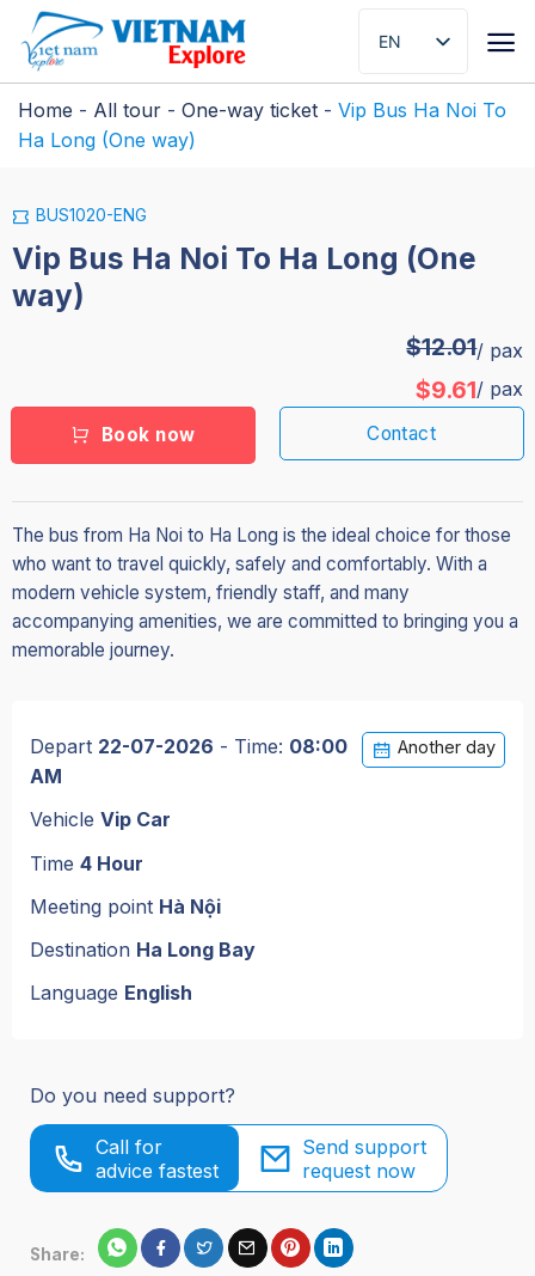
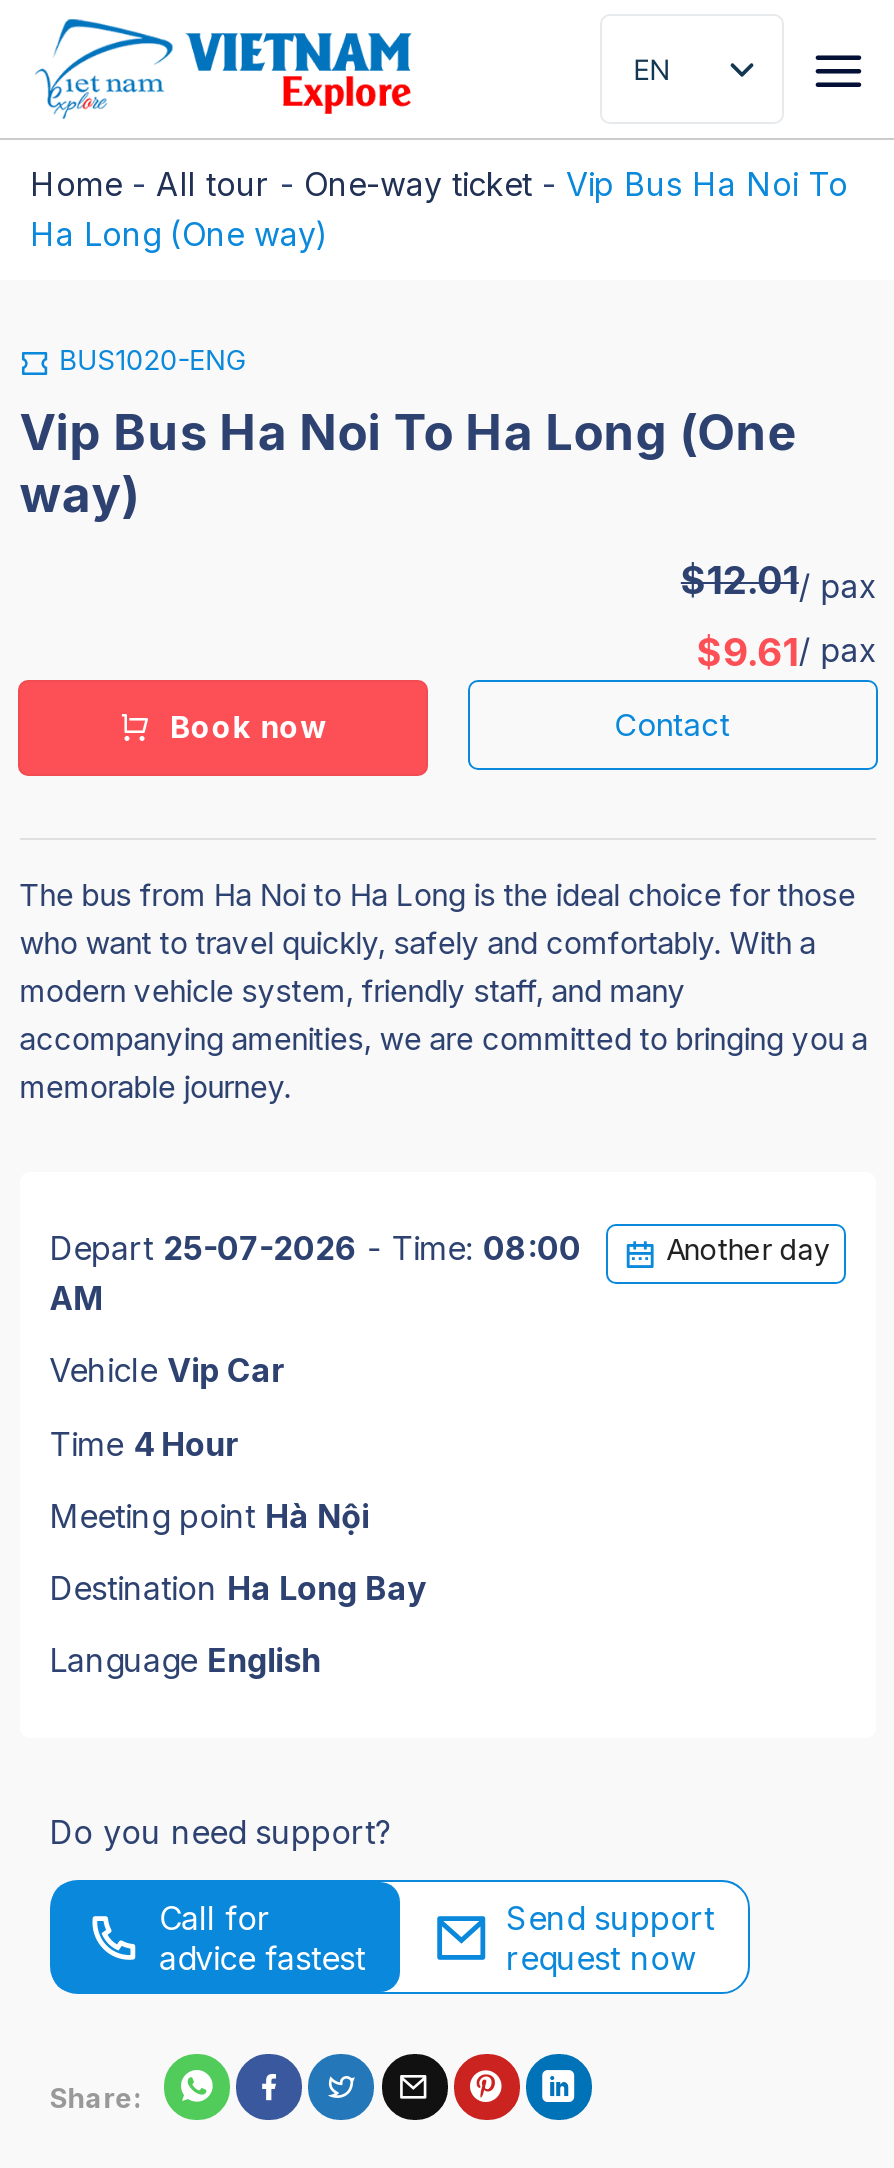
[29,735,347,759] Depart 22-07-2026 - Time: 08:00 -> [49,1229,581,1269] Depart 25-07-2026 - Time: 08:00

